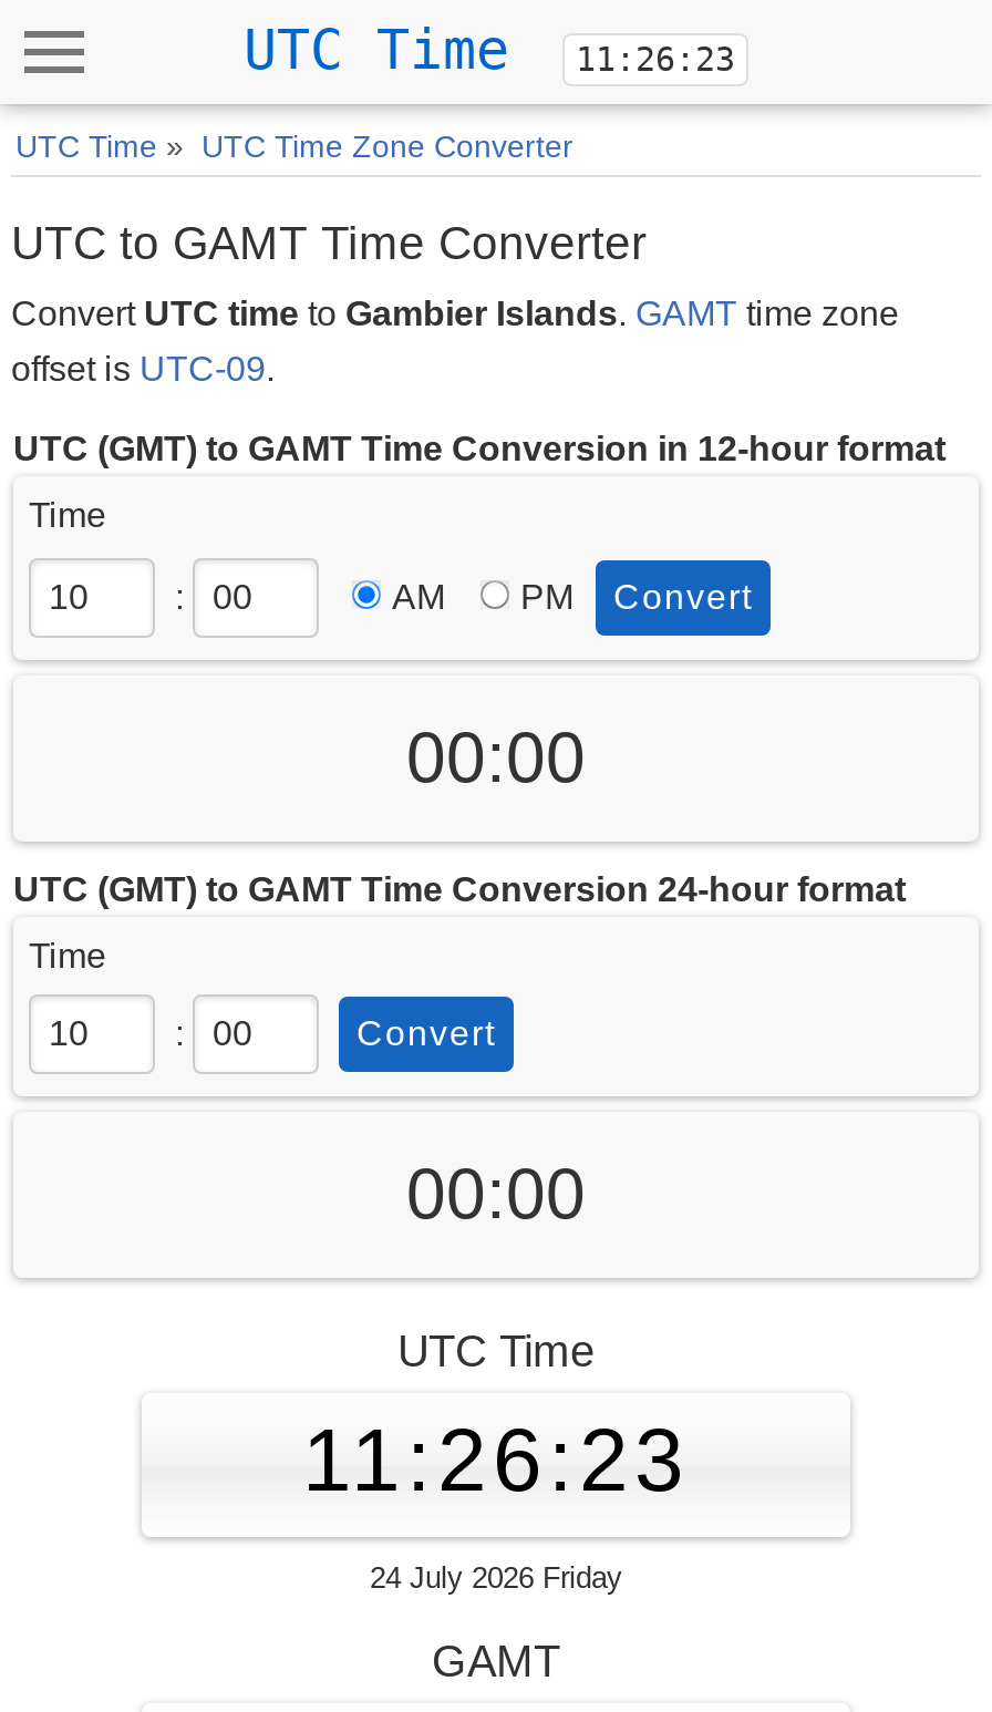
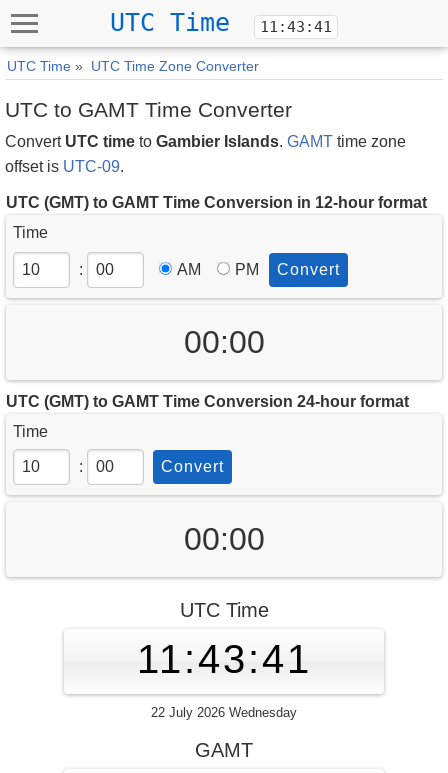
[244,17,735,82] UTC Time 11:26:23 -> [110,8,332,37] UTC Time 11:43:41
[302,1410,690,1508] 11:26:23 -> [136,637,311,681] 11:43:41
[370,1561,622,1594] 24 July 2026 Friday -> [151,705,297,720] 22 July 2026 Wednesday

